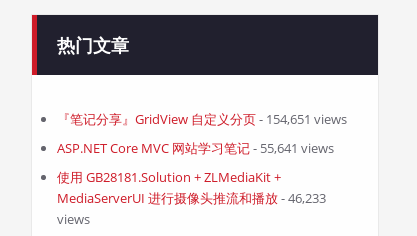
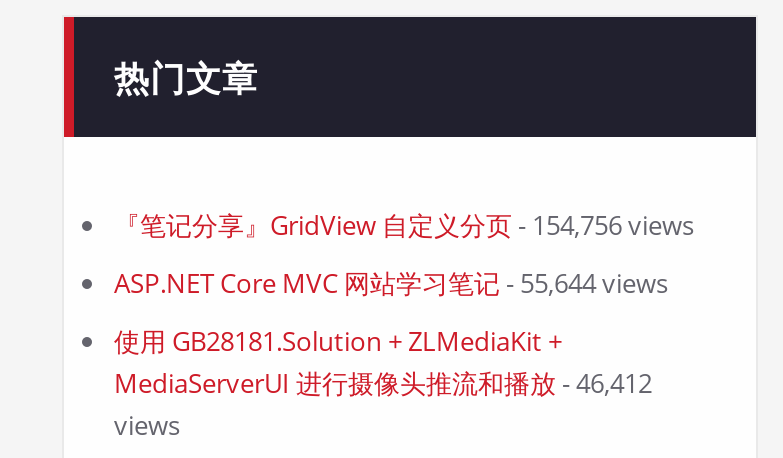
[57,110,347,128] 『笔记分享』GridView 自定义分页- 154,651 views -> [114,207,694,243] 『笔记分享』GridView 自定义分页- 154,756 views
[57,139,334,157] ASP.NET Core MVC 网站学习笔记- 55,641 views -> [114,265,668,301] ASP.NET Core MVC 网站学习笔记- 55,644 views
[57,189,326,207] MediaServerUI 进行摄像头推流和播放- 46,233 -> [114,365,652,401] MediaServerUI 进行摄像头推流和播放- 46,412

